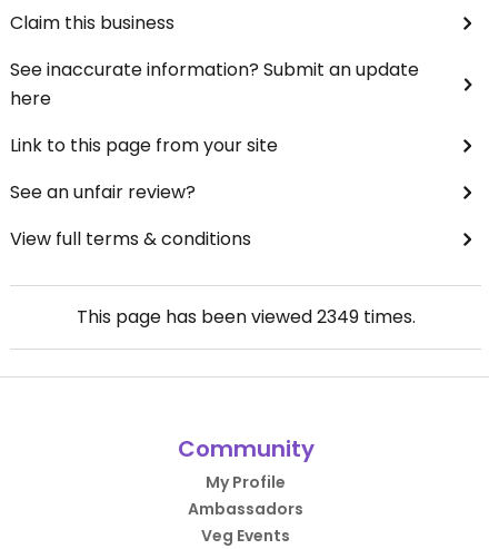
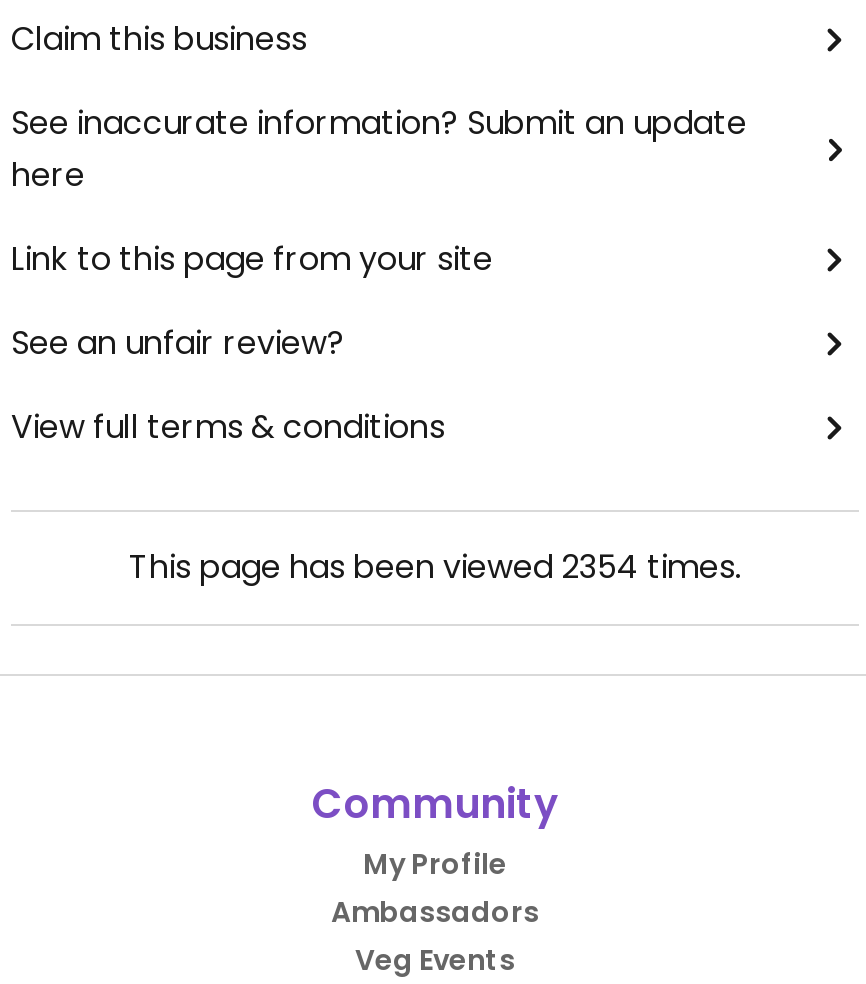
[76,304,415,329] This page has been viewed 2349 times. -> [129,544,741,590] This page has been viewed 2354 times.

